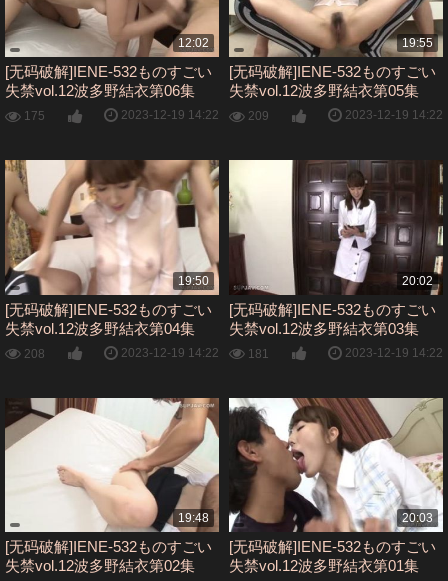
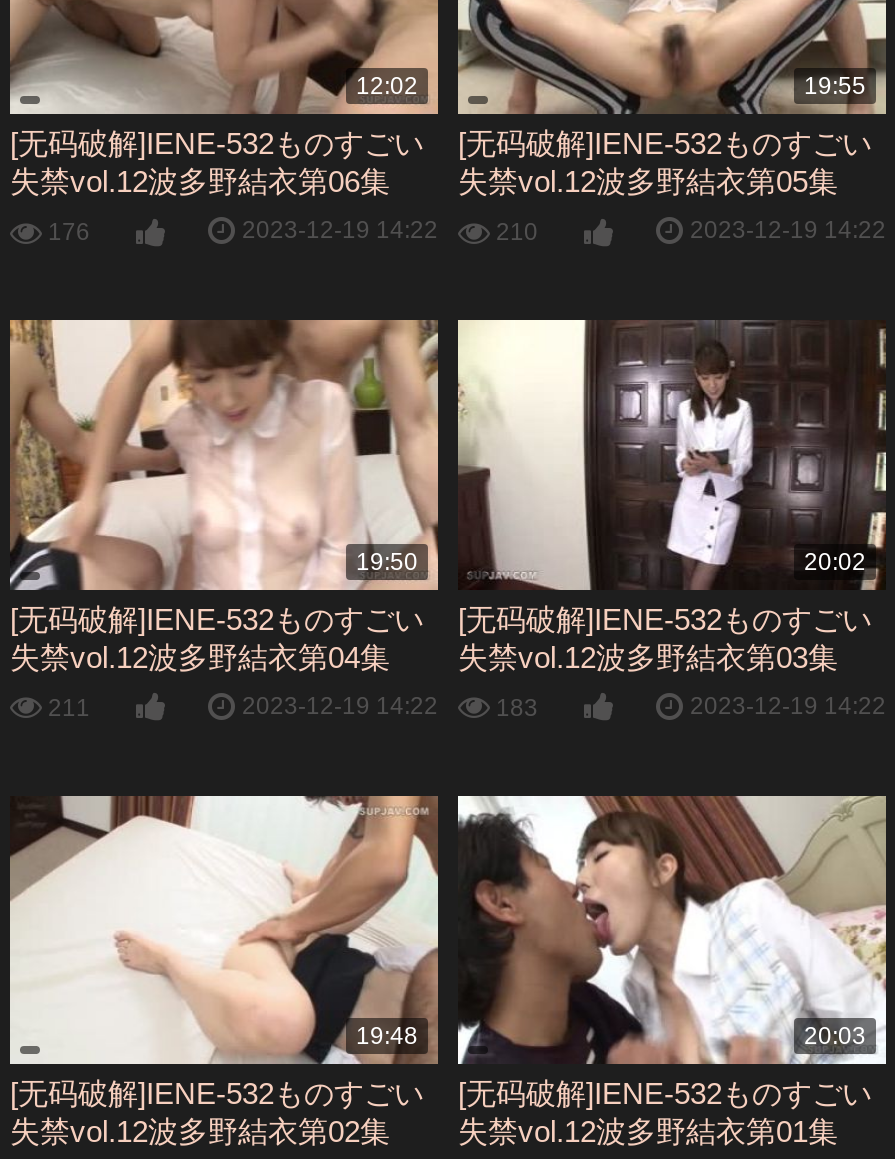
[21,109,45,123] 175 -> [42,218,90,246] 176
[118,108,269,123] 2023-12-19 14:22 209 -> [236,217,538,246] 2023-12-19 14:22 210
[21,347,45,361] 208 -> [42,693,90,721] 211
[118,346,269,361] 2023-12-19 14:22 181 -> [236,692,538,721] 2023-12-19 14:22 183

